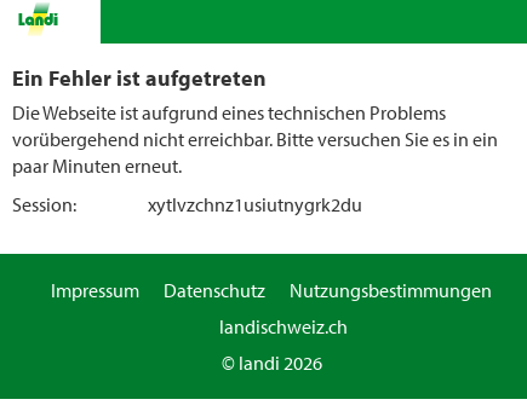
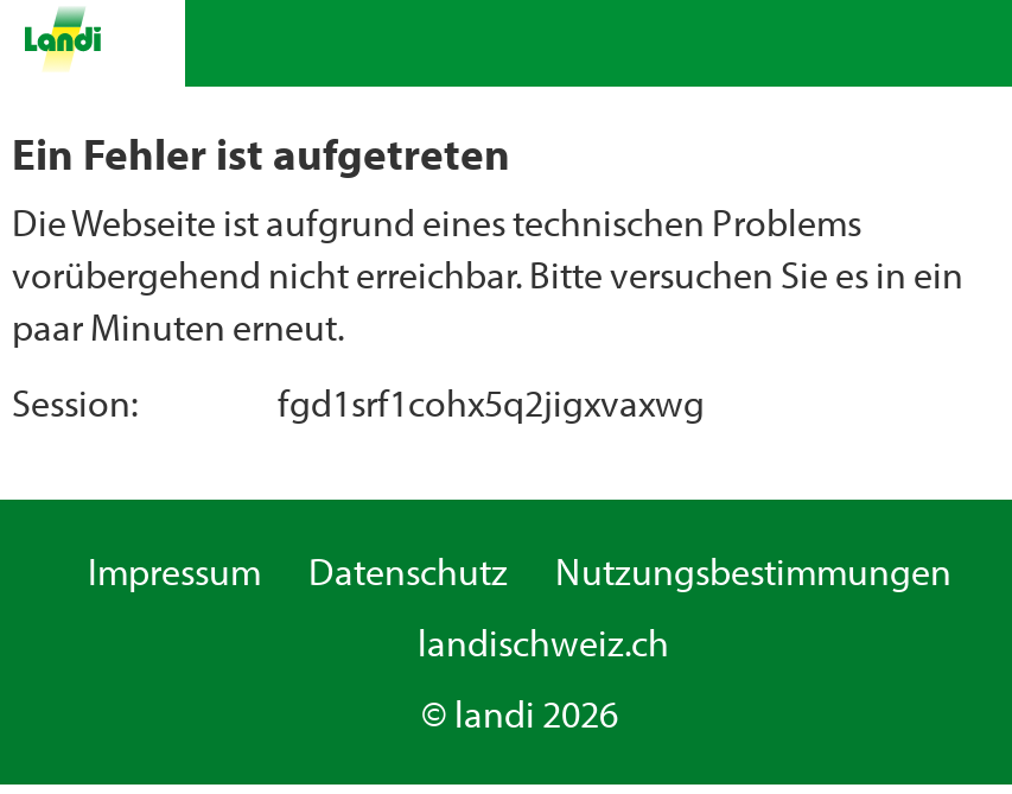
[148,192,362,216] xytlvzchnz1usiutnygrk2du -> [278,379,705,426] fgd1srf1cohx5q2jigxvaxwg

